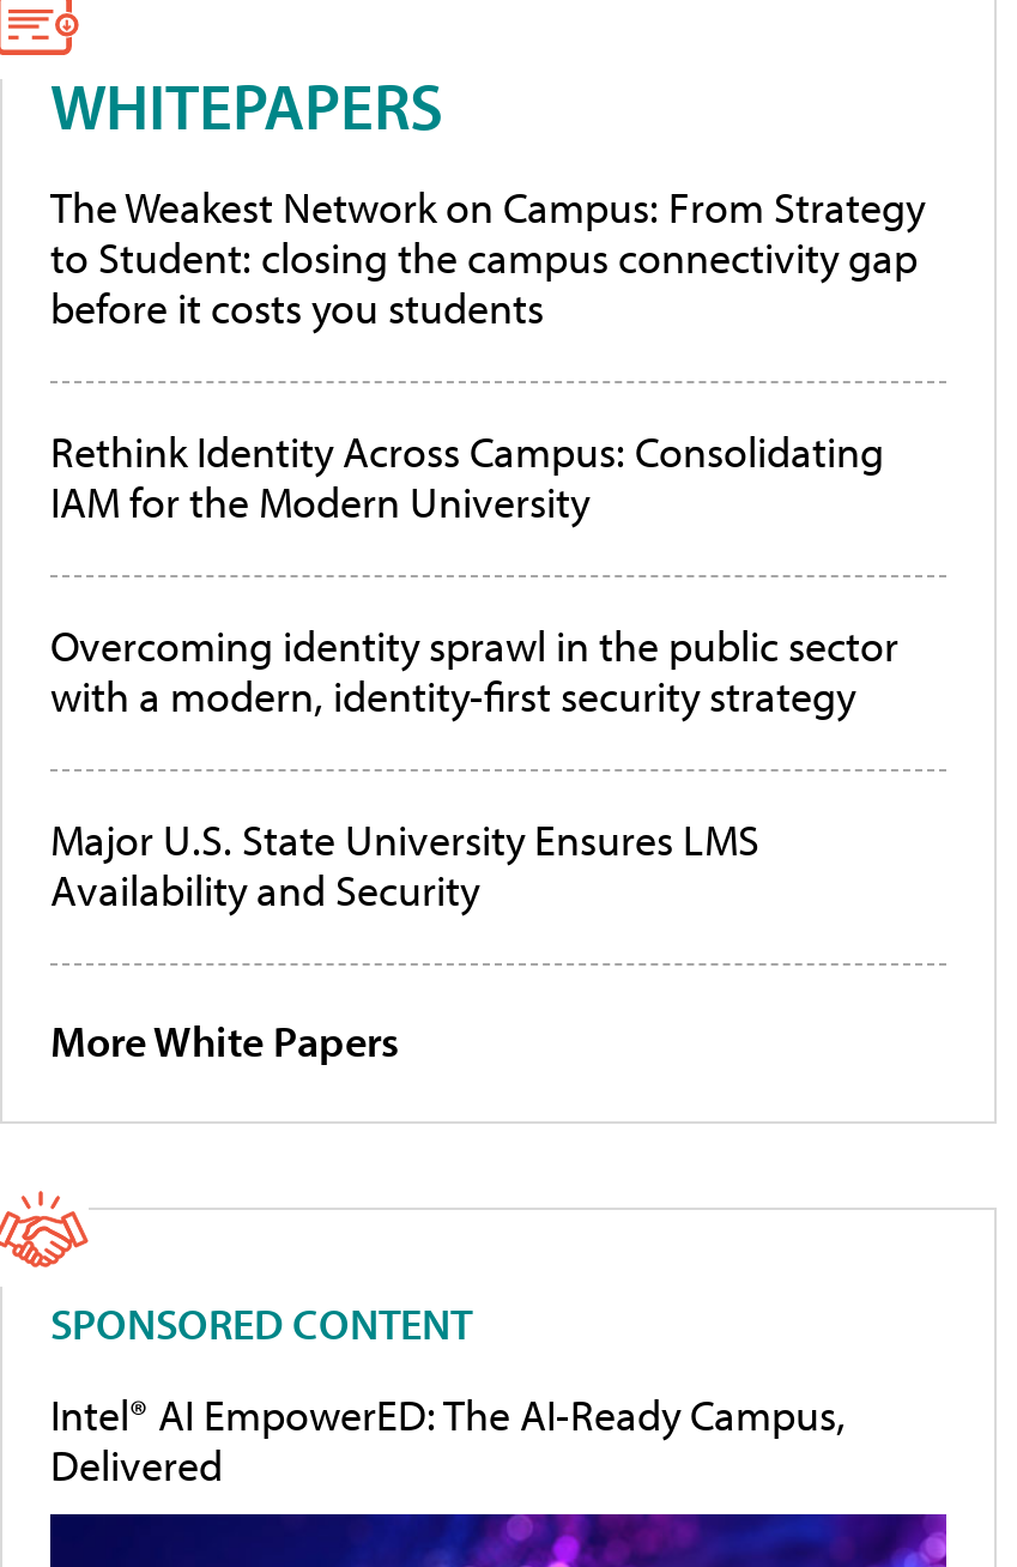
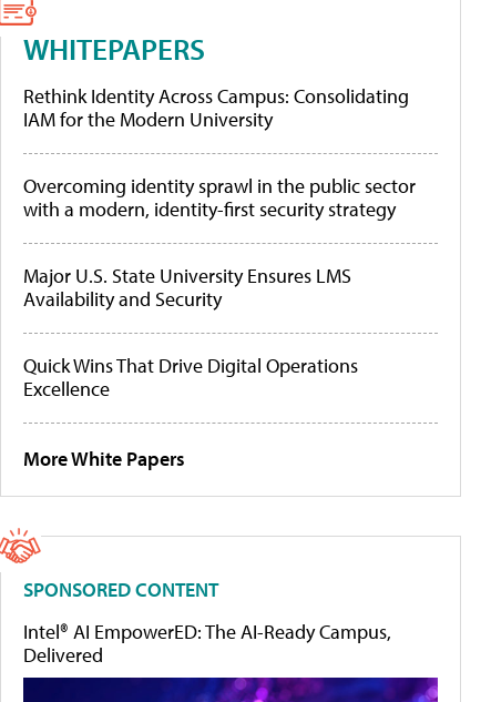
[50,181,925,337] The Weakest Network on Campus: From Strategy | to Student: closing the campus connectivity gap | before it costs you students -> none
moved [50,425,898,919] -> [23,84,416,312]: Rethink Identity Across Campus: Consolidating | IAM for the Modern University | Overcoming identity sprawl in the public sector | with a modern, identity-first security strategy | Major U.S. State University Ensures LMS | Availability and Security
none -> [23,353,358,402] Quick Wins That Drive Digital Operations | Excellence

